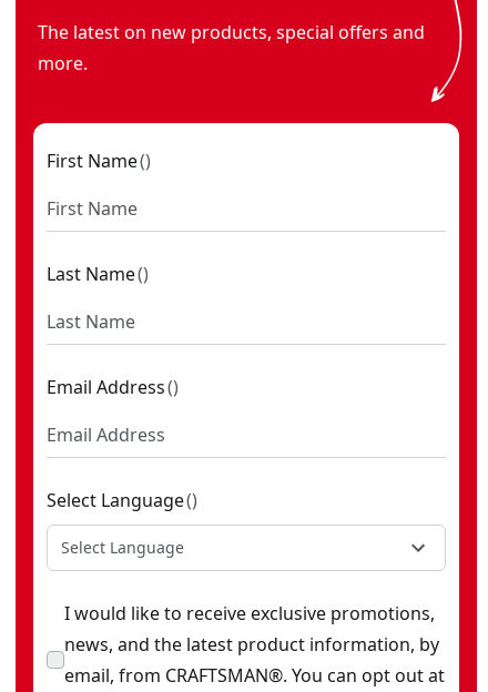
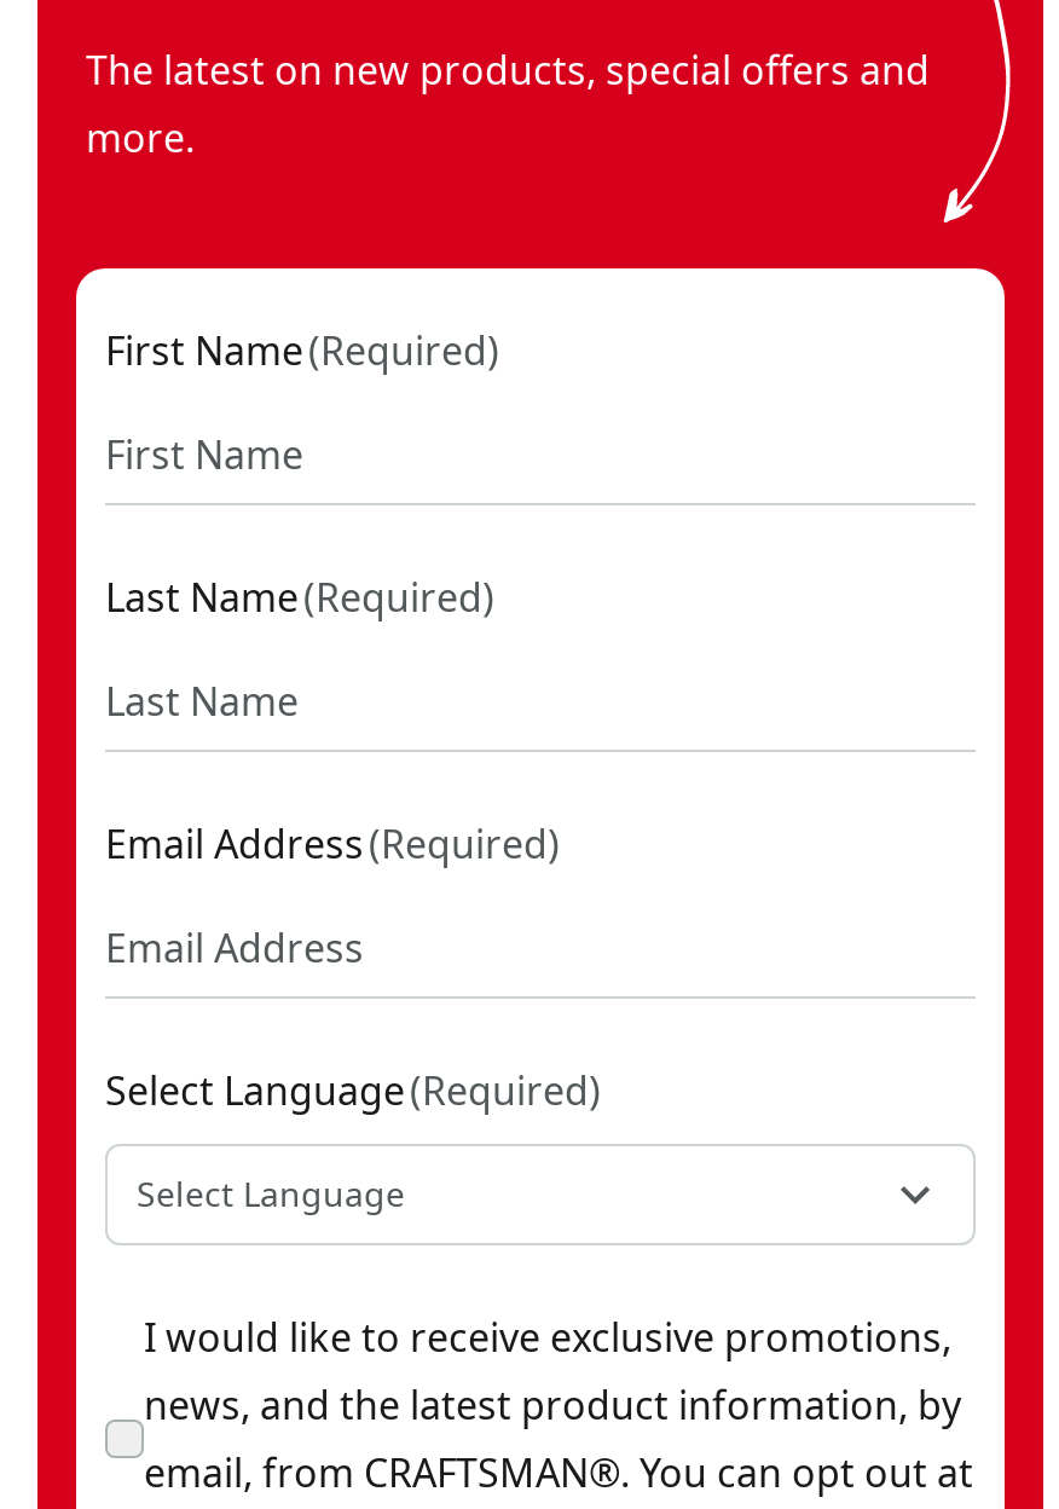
[47,149,151,173] First Name () -> [105,324,499,377] First Name (Required)
[47,262,149,286] Last Name () -> [105,571,494,624] Last Name (Required)
[47,375,179,399] Email Address () -> [105,817,560,871] Email Address (Required)
[47,488,197,512] Select Language () -> [105,1064,601,1117] Select Language (Required)

